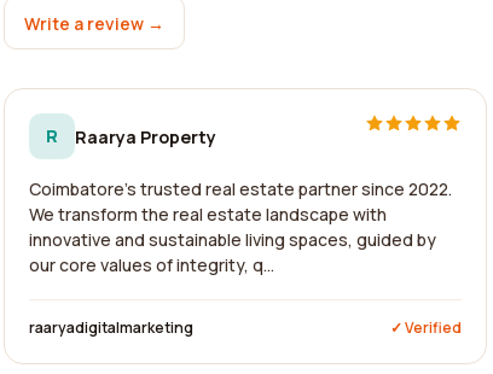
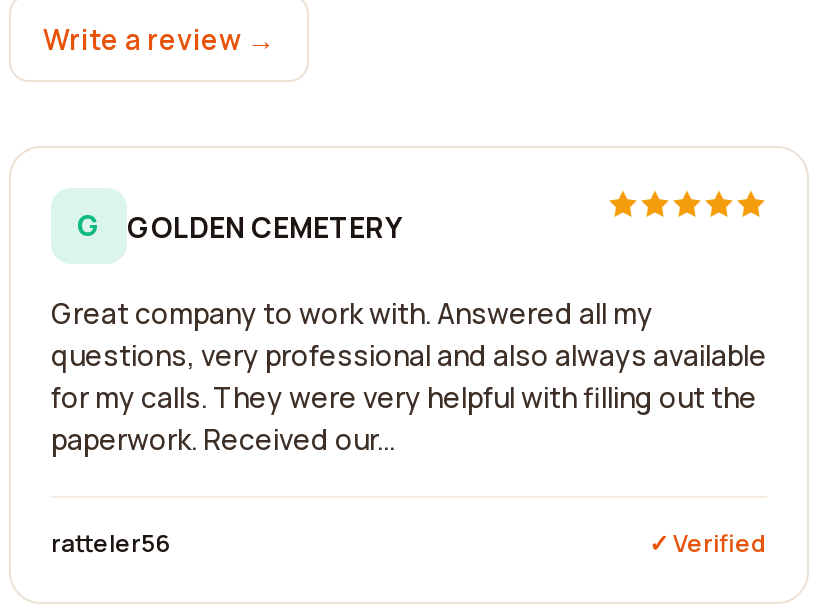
[46,124,216,148] R | Raarya Property -> [77,206,401,245] G | GOLDEN CEMETERY
[29,177,452,276] Coimbatore's trusted real estate partner since 2022. | We transform the real estate landscape with | innovative and sustainable living spaces, guided by | our core values of integrity, q... -> [51,294,767,458] Great company to work with. Answered all my | questions, very professional and also always available | for my calls. They were very helpful with filling out the | paperwork. Received our...
[29,317,193,338] raaryadigitalmarketing -> [51,526,171,560] ratteler56

